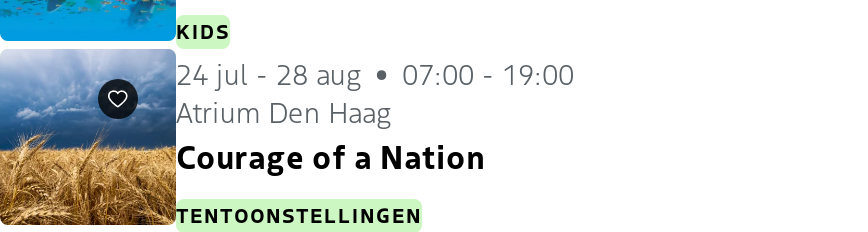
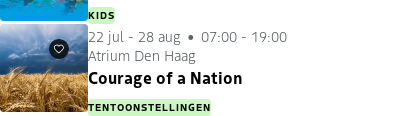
[176,53,574,93] 24 jul - 28 aug 07:00 - 19:00 -> [88,26,287,46] 22 jul - 28 aug 07:00 - 19:00

